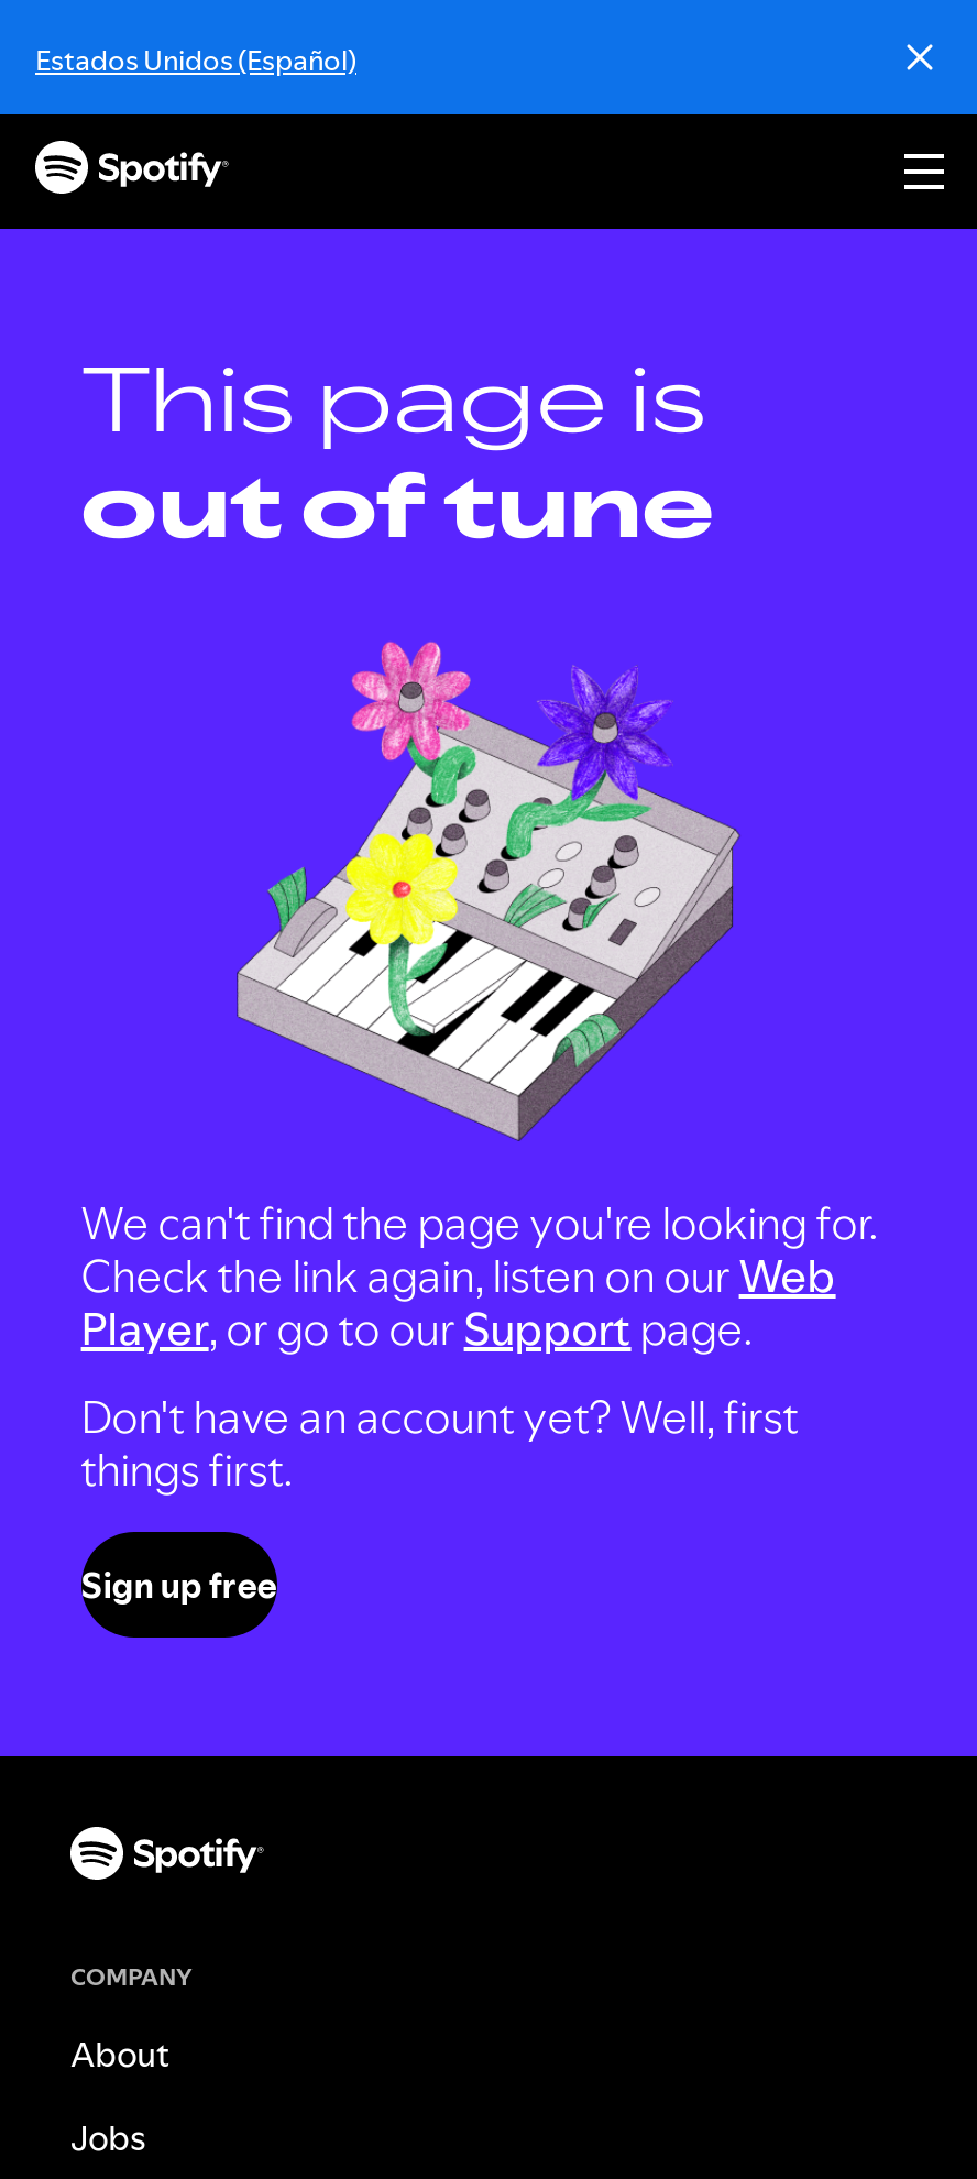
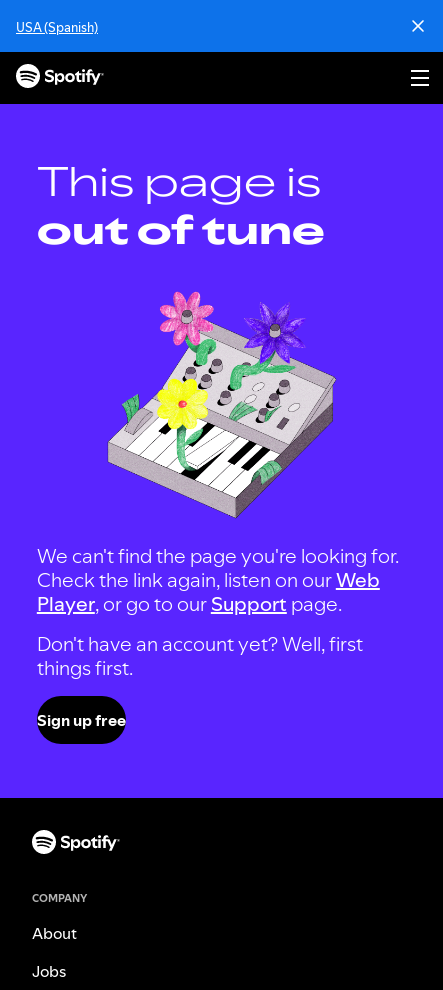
[35,40,356,79] Estados Unidos (Español) -> [16,18,98,36] USA (Spanish)

